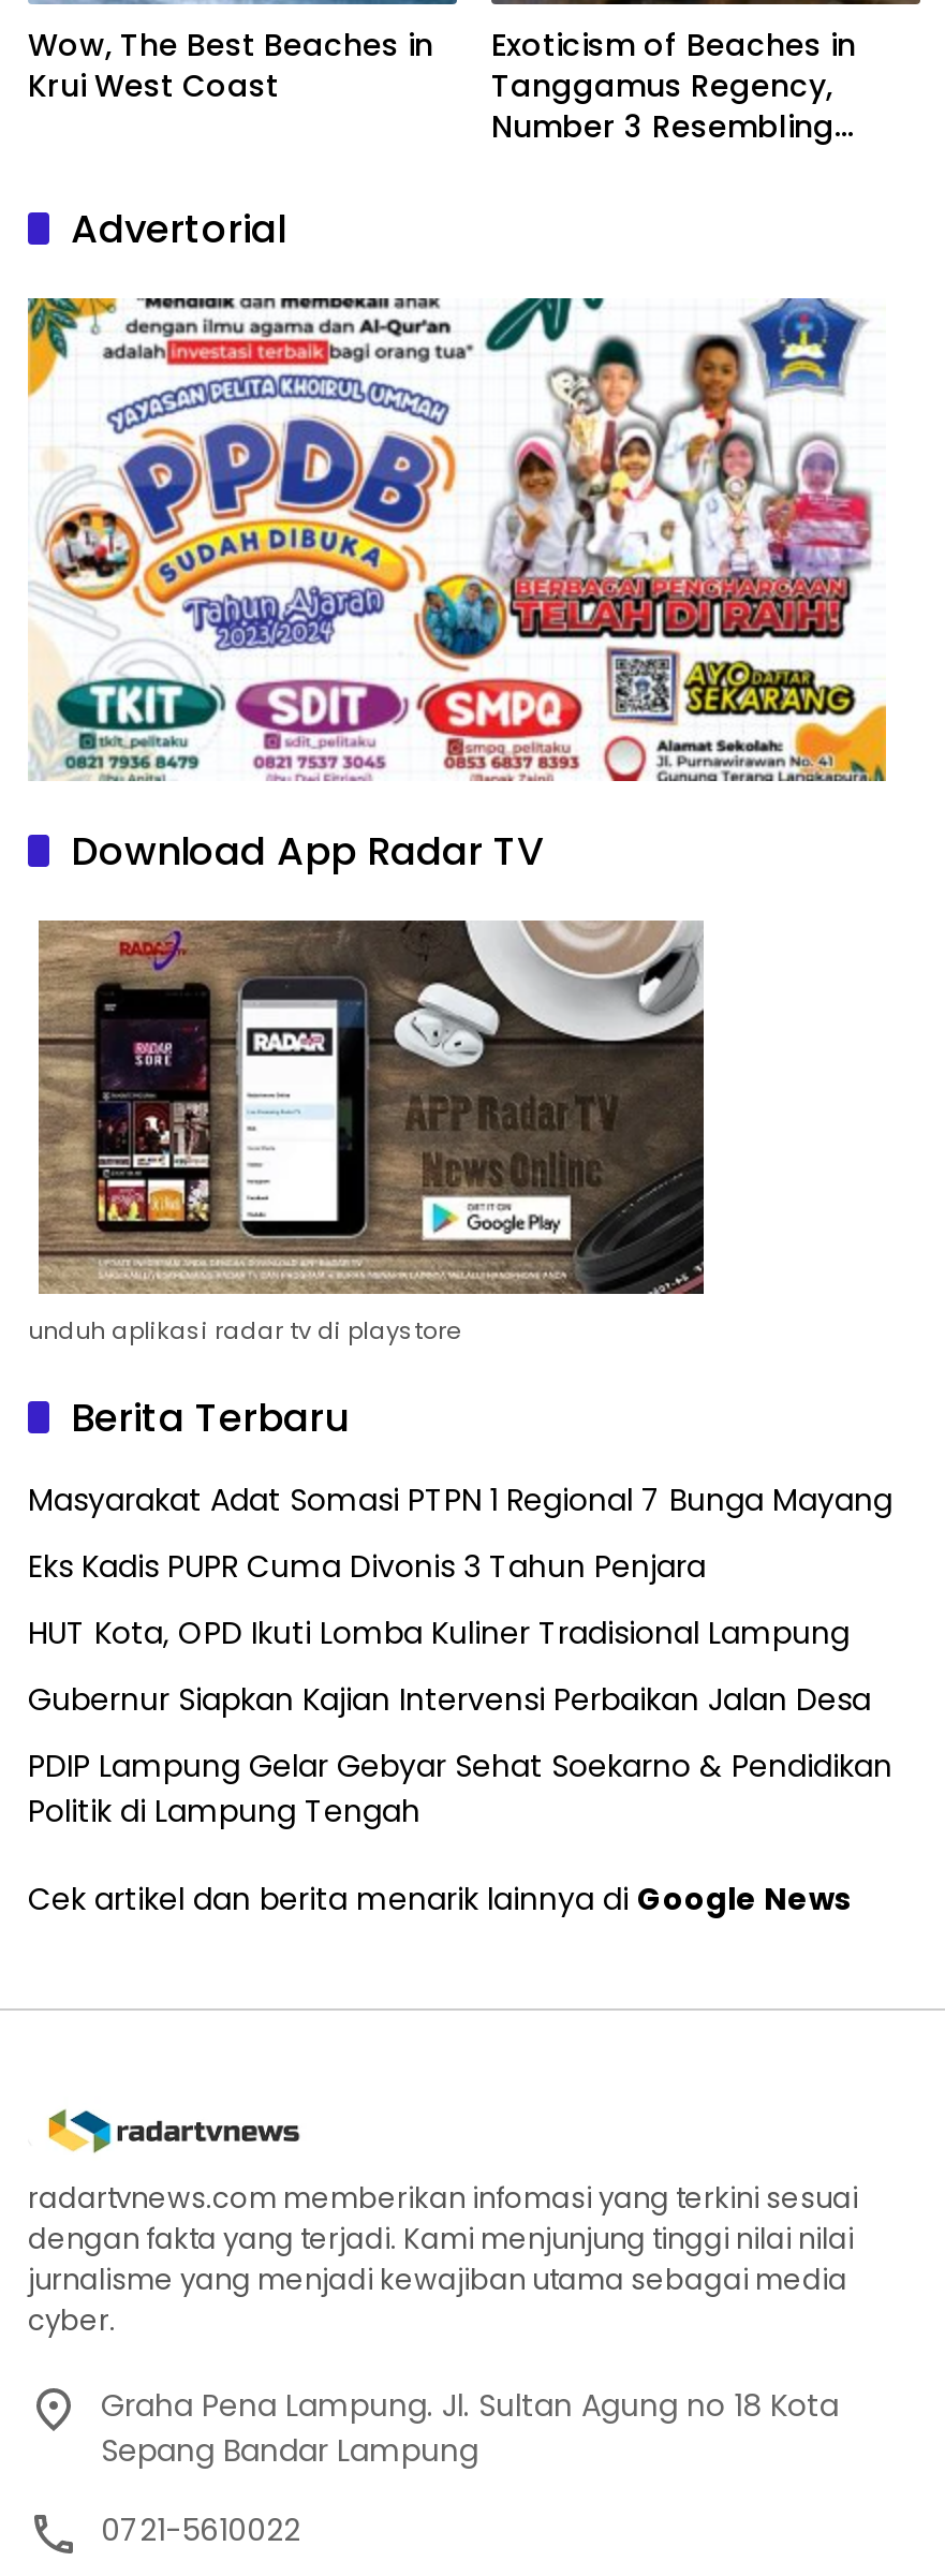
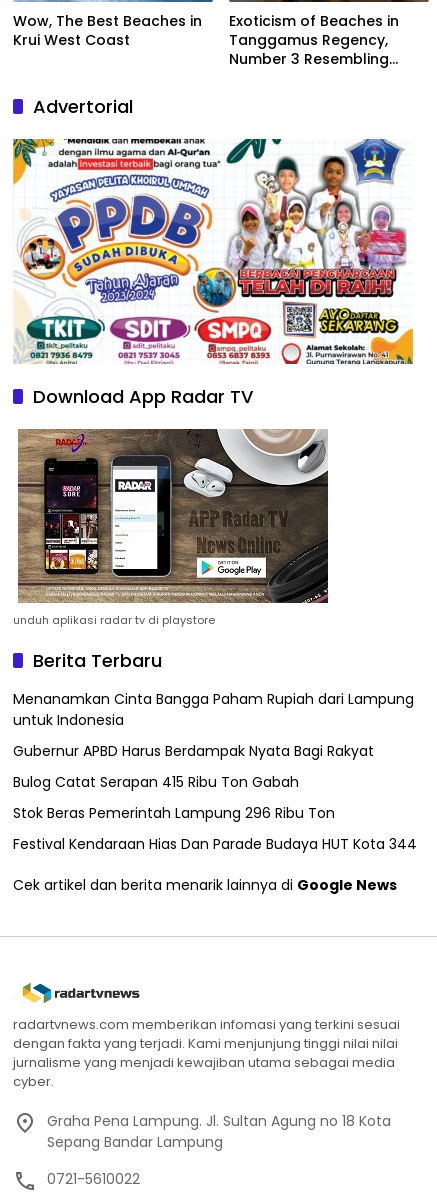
[28,1478,892,1520] Masyarakat Adat Somasi PTPN 1 Regional 7 Bunga Mayang -> [13,689,414,730] Menanamkan Cinta Bangga Paham Rupiah dari Lampung | untuk Indonesia
[28,1544,706,1587] Eks Kadis PUPR Cuma Divonis 3 Tahun Penjara -> [13,741,374,761] Gubernur APBD Harus Berdampak Nyata Bagi Rakyat
[28,1611,850,1654] HUT Kota, OPD Ikuti Lomba Kuliner Tradisional Lampung -> [13,772,299,792] Bulog Catat Serapan 415 Ribu Ton Gabah
[28,1677,871,1720] Gubernur Siapkan Kajian Intervensi Perbaikan Jalan Desa -> [13,803,335,823] Stok Beras Pemerintah Lampung 296 Ribu Ton
[28,1744,892,1832] PDIP Lampung Gelar Gebyar Sehat Soekarno & Pendidikan | Politik di Lampung Tengah -> [13,834,417,854] Festival Kendaraan Hias Dan Parade Budaya HUT Kota 344

